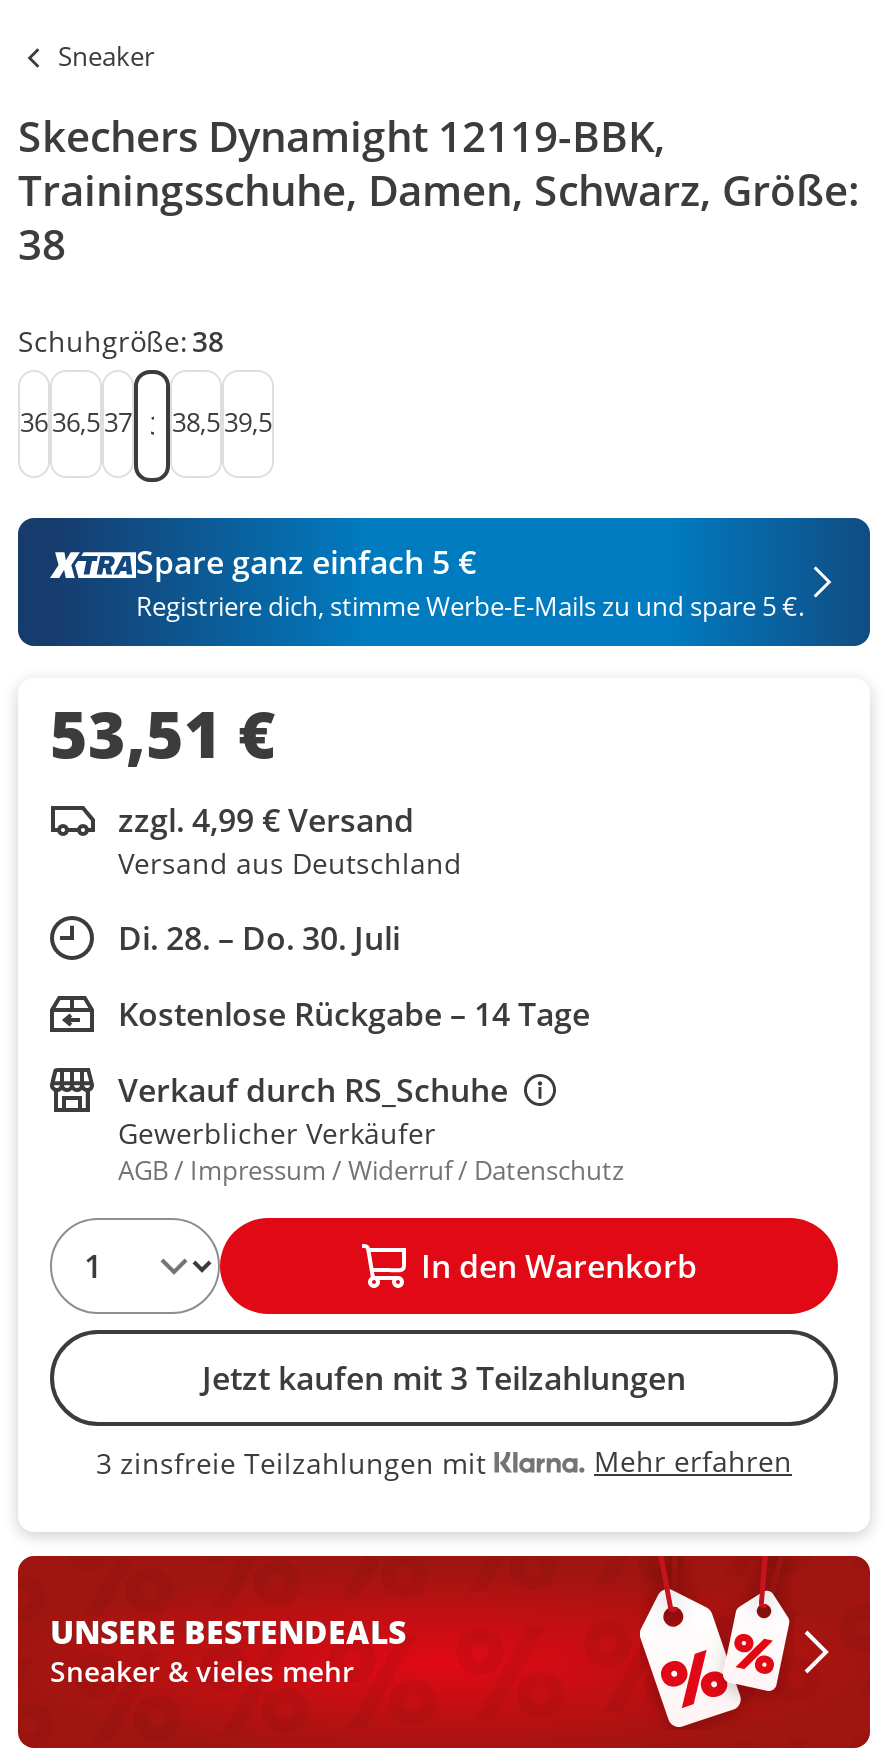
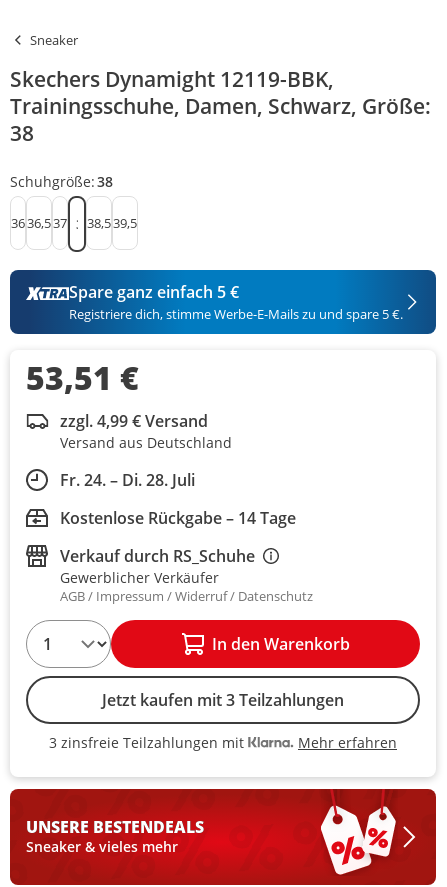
[118,916,400,960] Di. 28. – Do. 30. Juli -> [60,469,195,491] Fr. 24. – Di. 28. Juli

